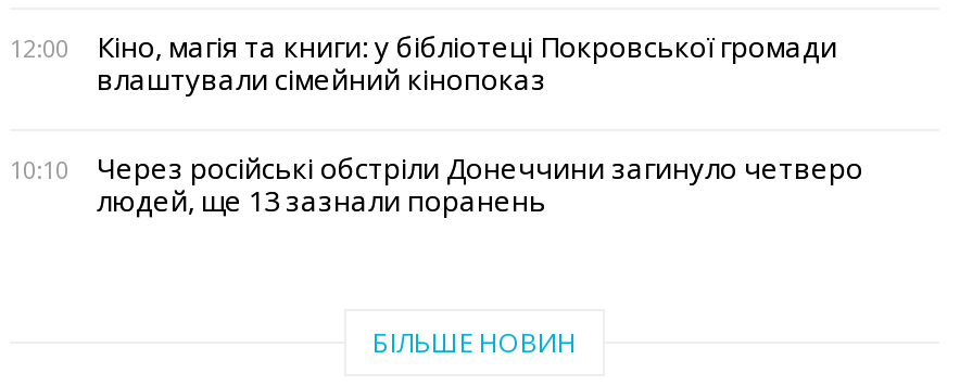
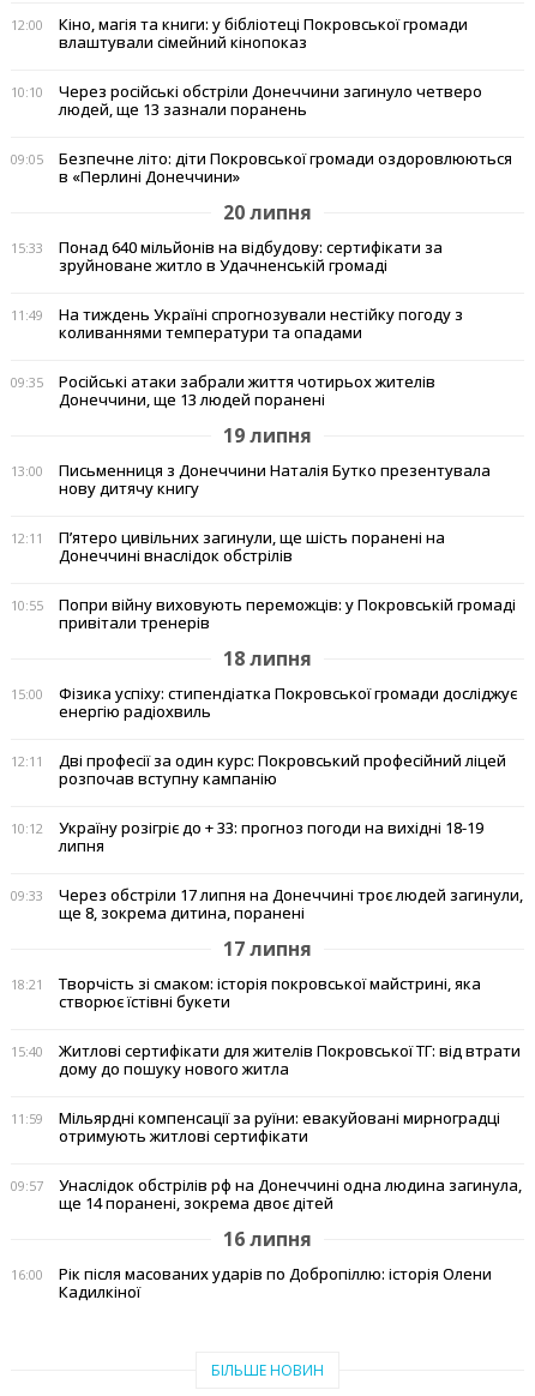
none -> [11,148,523,1302] 09:05 | Безпечне літо: діти Покровської громади оздоровлюються | в «Перлині Донеччини» | 20 липня | 15:33 | Понад 640 мільйонів на відбудову: сертифікати за | зруйноване житло в Удачненській громаді | 11:49 | На тиждень Україні спрогнозували нестійку погоду з | коливаннями температури та опадами | 09:35 | Російські атаки забрали життя чотирьох жителів | Донеччини, ще 13 людей поранені | 19 липня | 13:00 | Письменниця з Донеччини Наталія Бутко презентувала | нову дитячу книгу | 12:11 | П’ятеро цивільних загинули, ще шість поранені на | Донеччині внаслідок обстрілів | 10:55 | Попри війну виховують переможців: у Покровській громаді | привітали тренерів | 18 липня | 15:00 | Фізика успіху: стипендіатка Покровської громади досліджує | енергію радіохвиль | 12:11 | Дві професії за один курс: Покровський професійний ліцей | розпочав вступну кампанію | 10:12 | Україну розігріє до + 33: прогноз погоди на вихідні 18-19 | липня | 09:33 | Через обстріли 17 липня на Донеччині троє людей загинули, | ще 8, зокрема дитина, поранені | 17 липня | 18:21 | Творчість зі смаком: історія покровської майстрині, яка | створює їстівні букети | 15:40 | Житлові сертифікати для жителів Покровської ТГ: від втрати | дому до пошуку нового житла | 11:59 | Мільярдні компенсації за руїни: евакуйовані мирноградці | отримують житлові сертифікати | 09:57 | Унаслідок обстрілів рф на Донеччині одна людина загинула, | ще 14 поранені, зокрема двоє дітей | 16 липня | 16:00 | Рік після масованих ударів по Добропіллю: історія Олени | Кадилкіної

